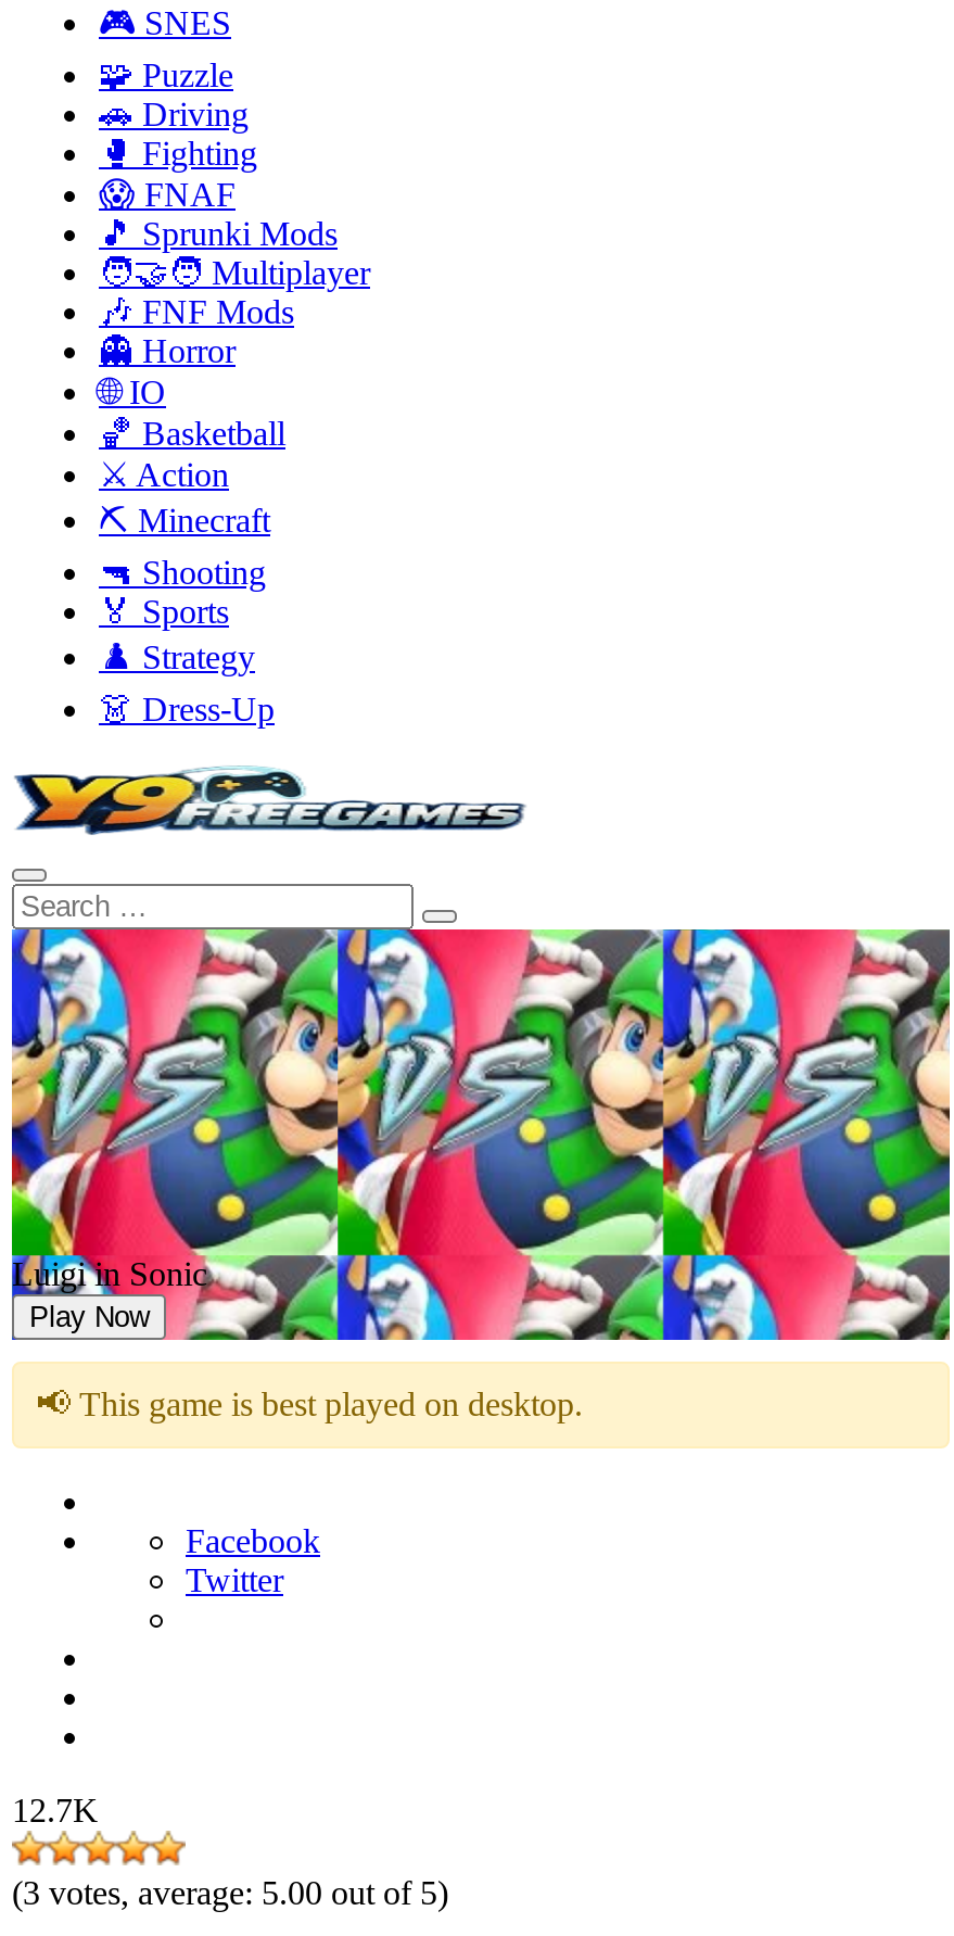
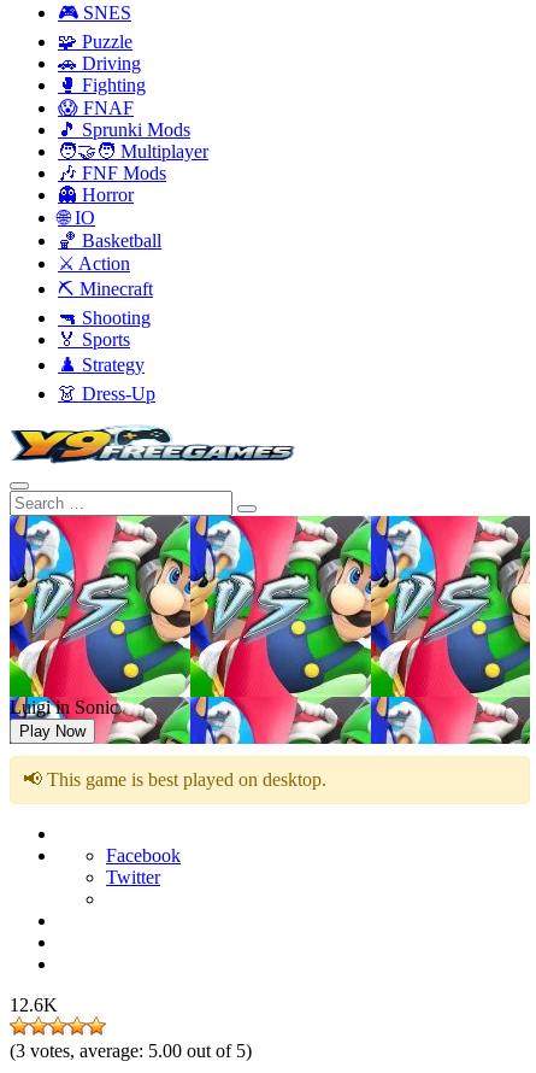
[12,1792,99,1829] 12.7K -> [10,995,58,1015] 12.6K

